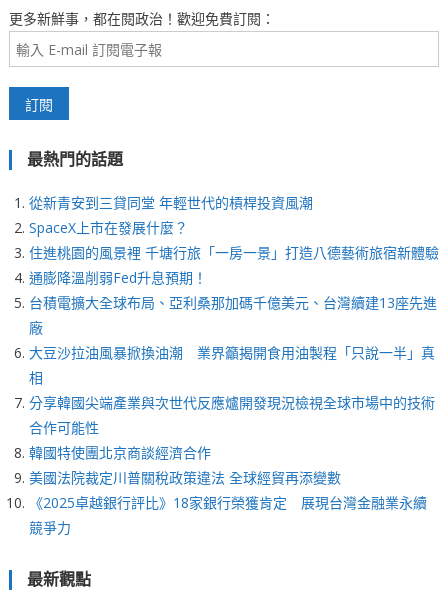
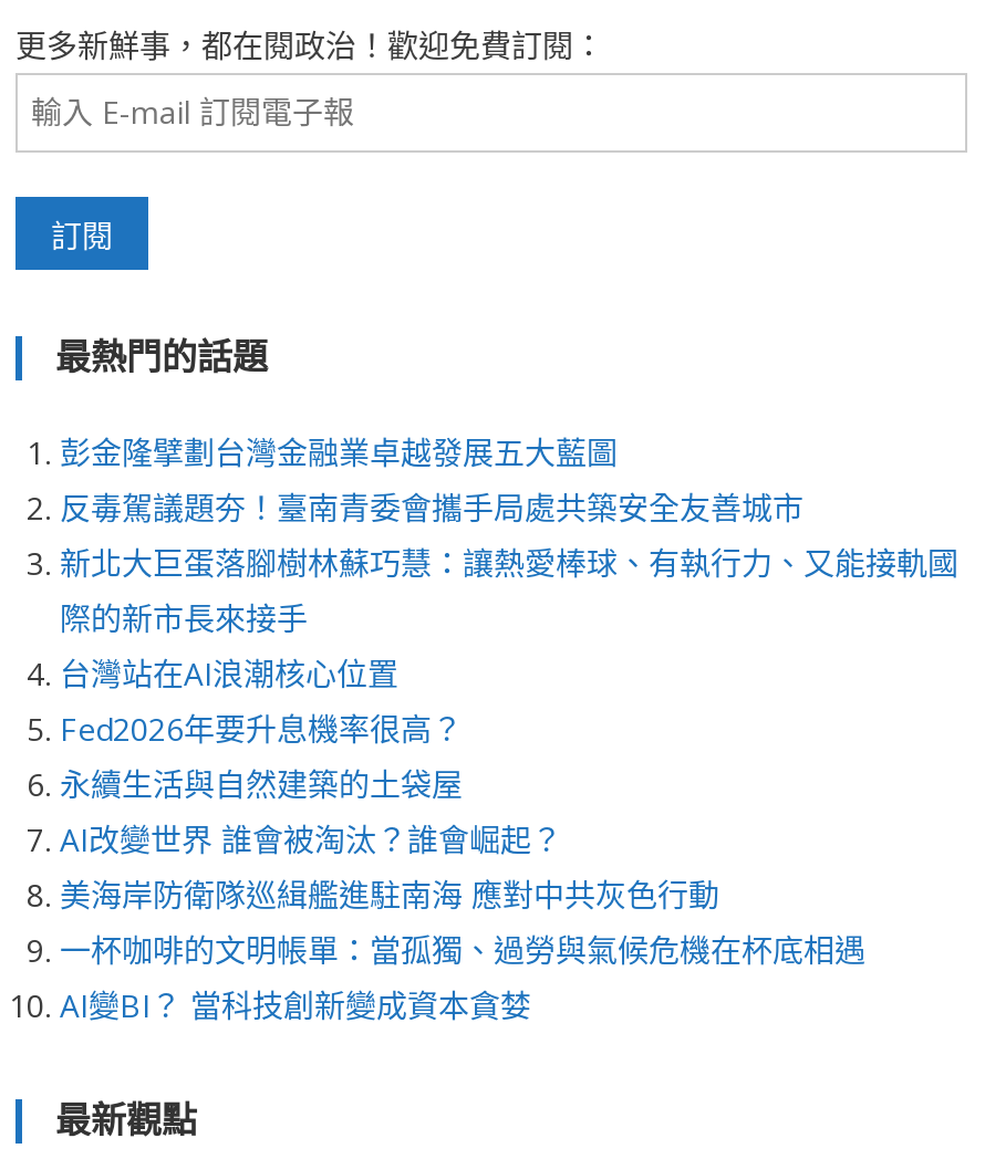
[29,193,439,537] 從新青安到三貸同堂 年輕世代的槓桿投資風潮 | SpaceX上市在發展什麼？ | 住進桃園的風景裡 千塘行旅「一房一景」打造八德藝術旅宿新體驗 | 通膨降溫削弱Fed升息預期！ | 台積電擴大全球布局、亞利桑那加碼千億美元、台灣續建13座先進 | 廠 | 大豆沙拉油風暴掀換油潮 業界籲揭開食用油製程「只說一半」真 | 相 | 分享韓國尖端產業與次世代反應爐開發現況檢視全球市場中的技術 | 合作可能性 | 韓國特使團北京商談經濟合作 | 美國法院裁定川普關稅政策違法 全球經貿再添變數 | 《2025卓越銀行評比》18家銀行榮獲肯定 展現台灣金融業永續 | 競爭力 -> [60,431,958,1026] 彭金隆擘劃台灣金融業卓越發展五大藍圖 | 反毒駕議題夯！臺南青委會攜手局處共築安全友善城市 | 新北大巨蛋落腳樹林蘇巧慧：讓熱愛棒球、有執行力、又能接軌國 | 際的新市長來接手 | 台灣站在AI浪潮核心位置 | Fed2026年要升息機率很高？ | 永續生活與自然建築的土袋屋 | AI改變世界 誰會被淘汰？誰會崛起？ | 美海岸防衛隊巡緝艦進駐南海 應對中共灰色行動 | 一杯咖啡的文明帳單：當孤獨、過勞與氣候危機在杯底相遇 | AI變BI？ 當科技創新變成資本貪婪

